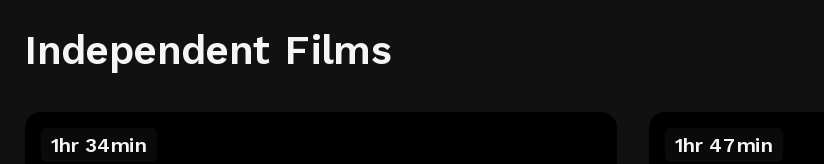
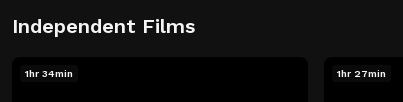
[675,133,773,155] 1hr 47min -> [337,67,386,78] 1hr 27min

